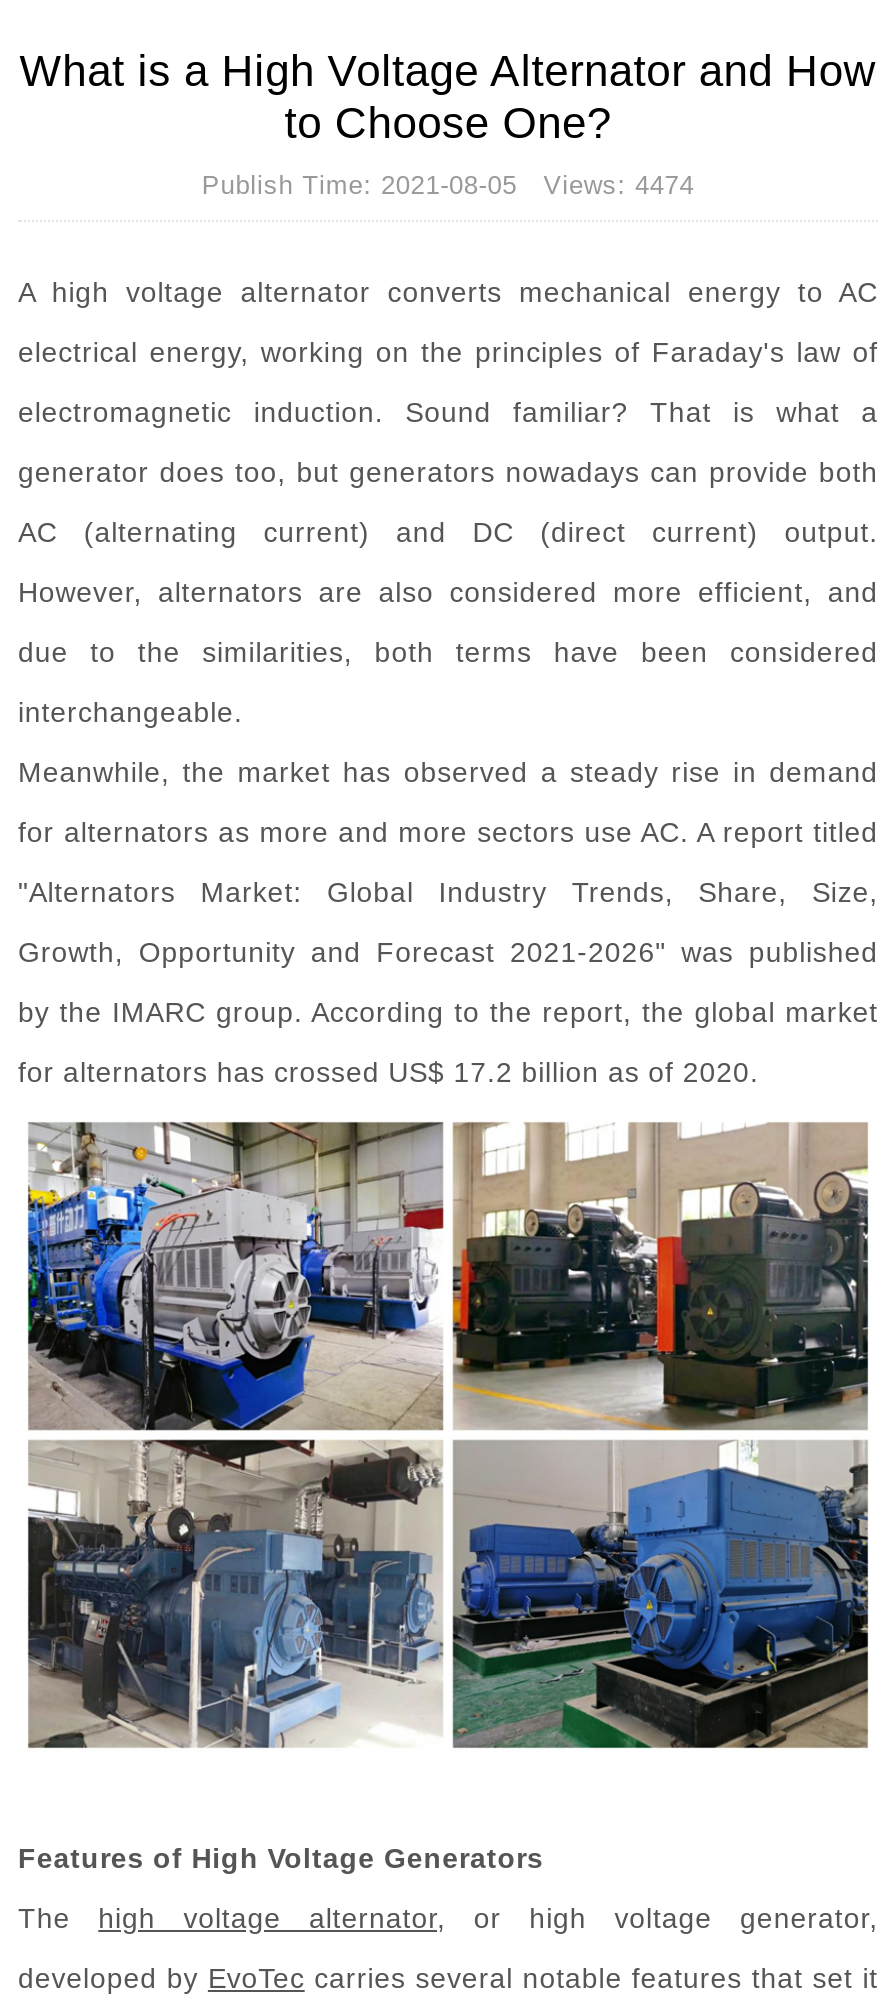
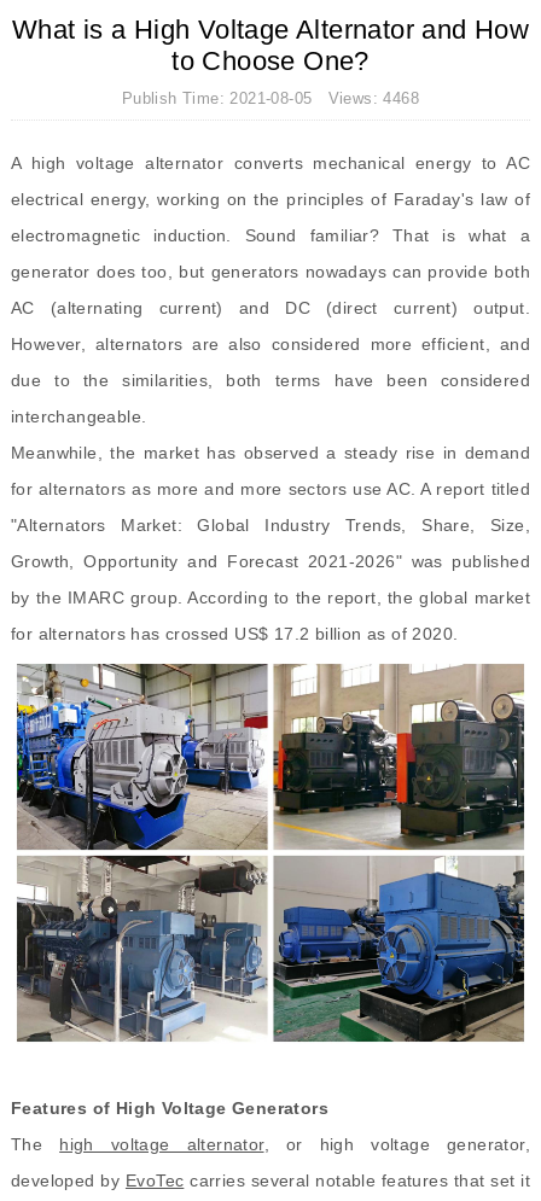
[202,170,694,200] Publish Time: 2021-08-05 Views: 4474 -> [122,89,419,107] Publish Time: 2021-08-05 Views: 4468

